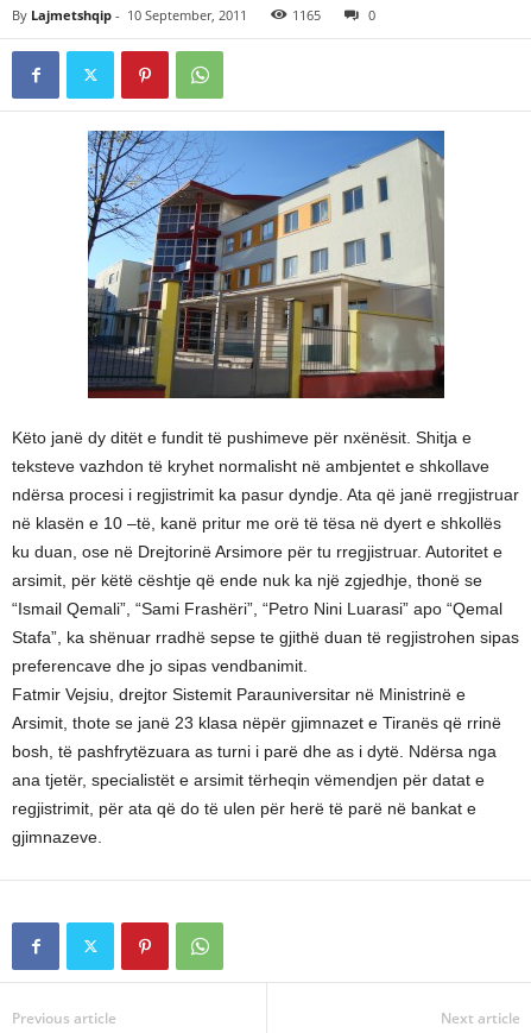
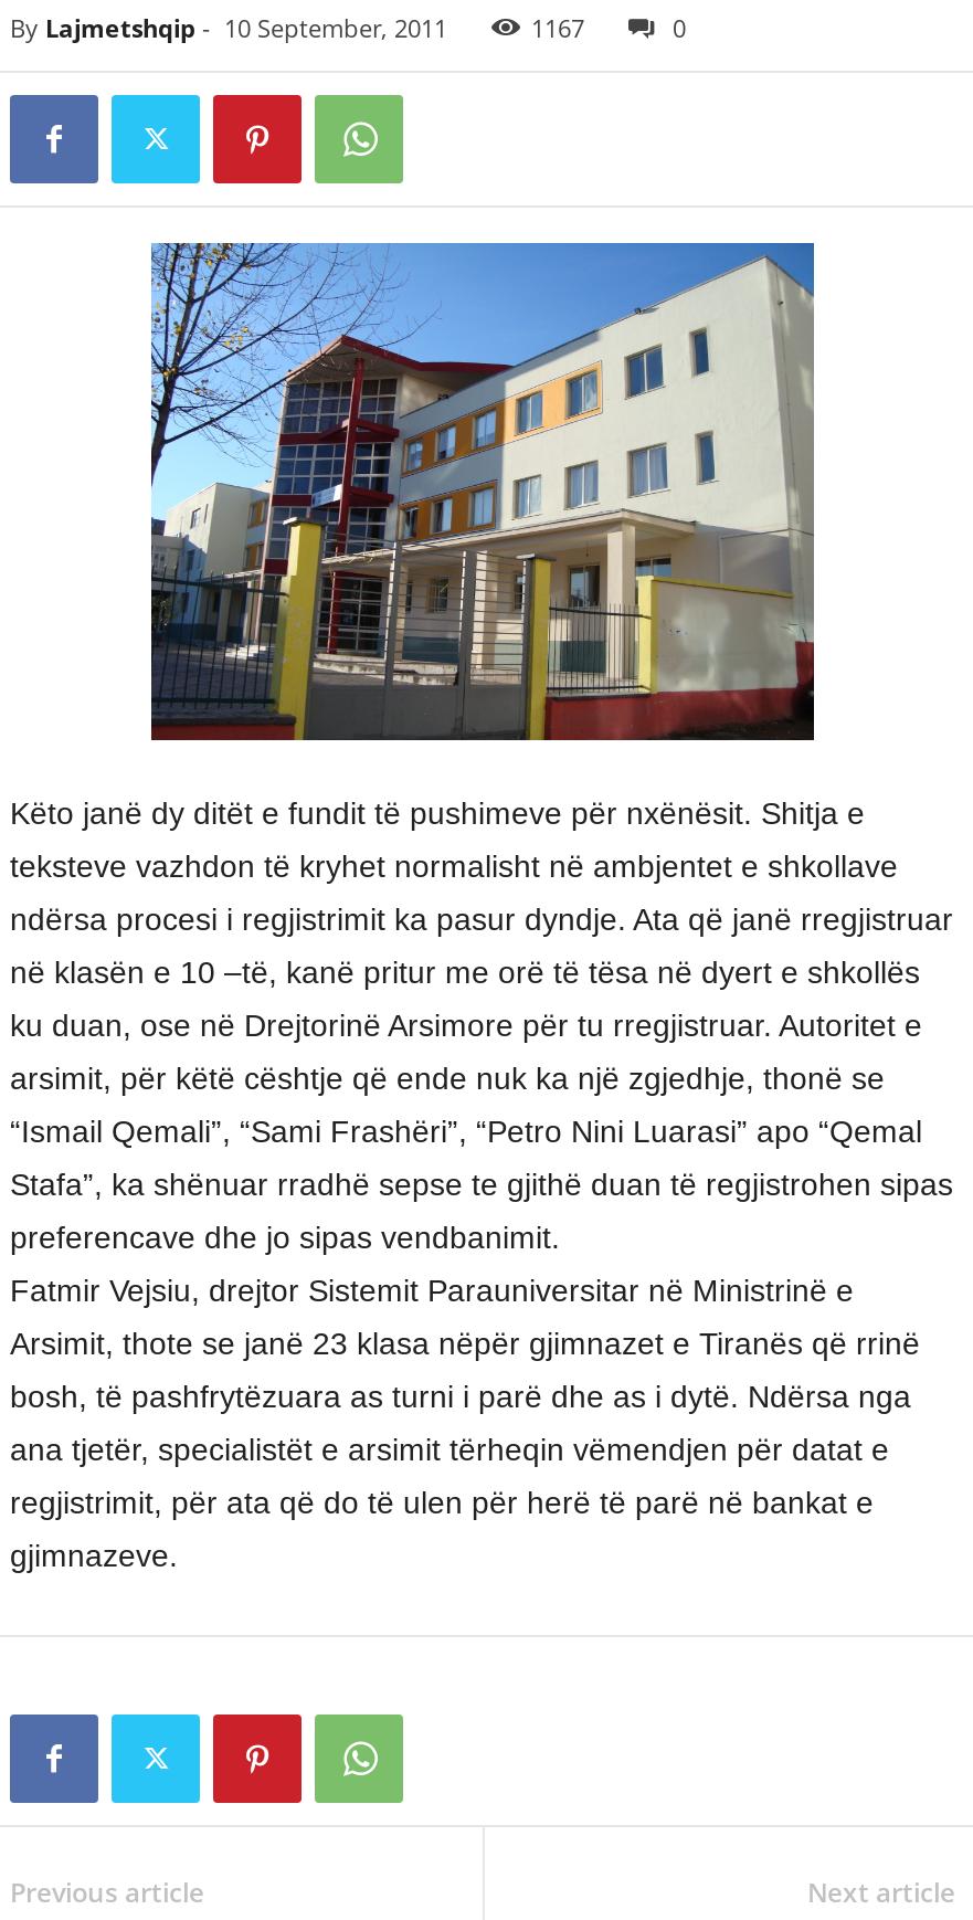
[292,6,321,24] 1165 -> [531,11,584,44] 1167

